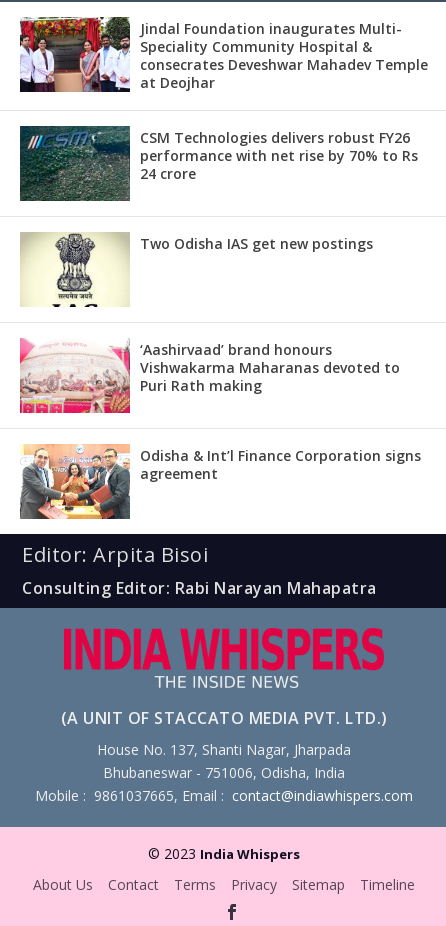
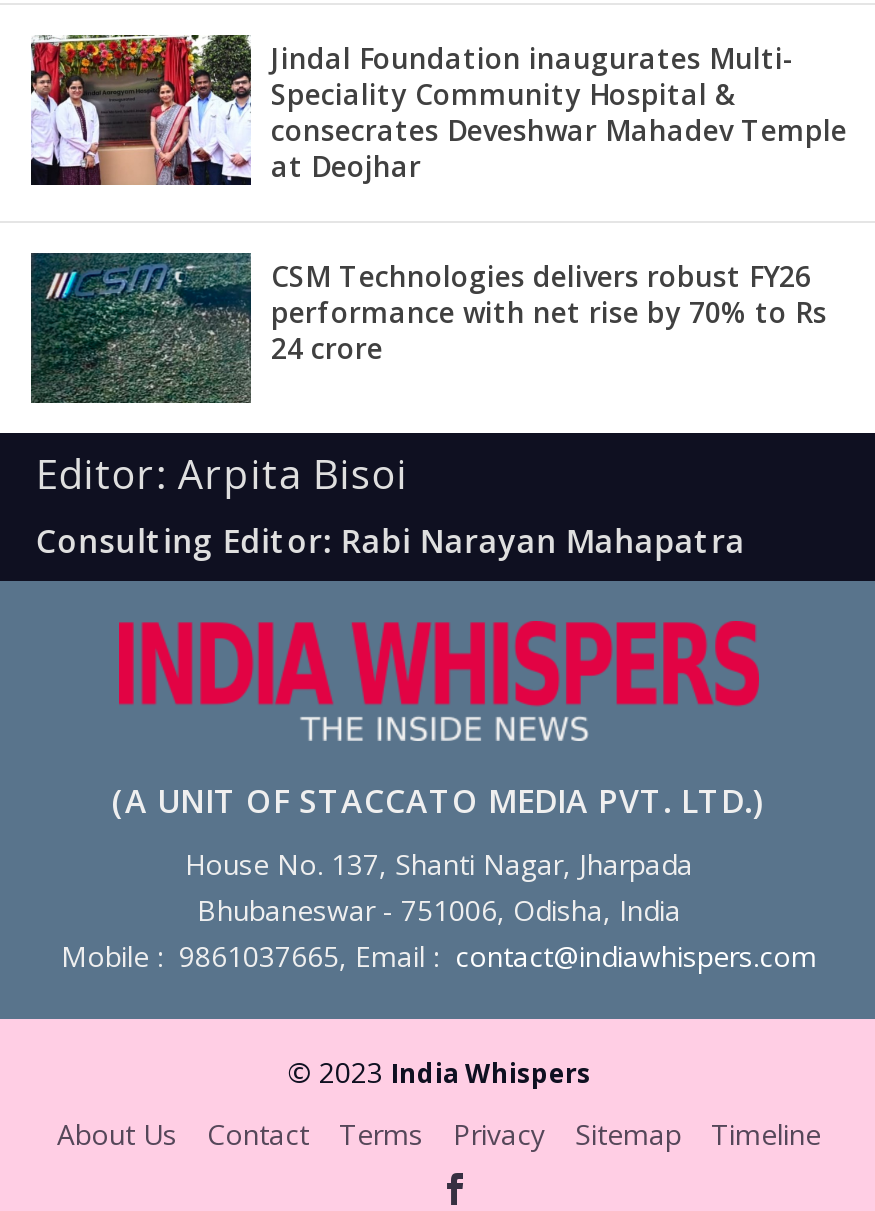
[20,232,373,308] [image] | Two Odisha IAS get new postings -> none
[19,335,400,414] [image] | ‘Aashirvaad’ brand honours | Vishwakarma Maharanas devoted to | Puri Rath making -> none
[19,444,421,520] [image] | Odisha & Int’l Finance Corporation signs | agreement -> none

